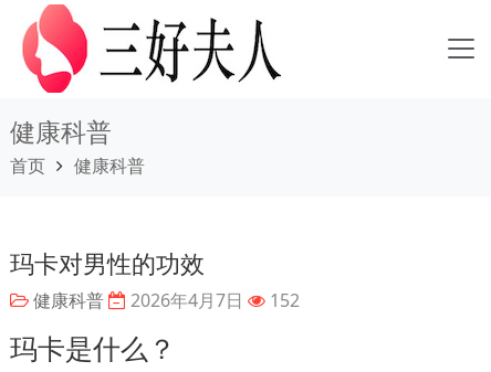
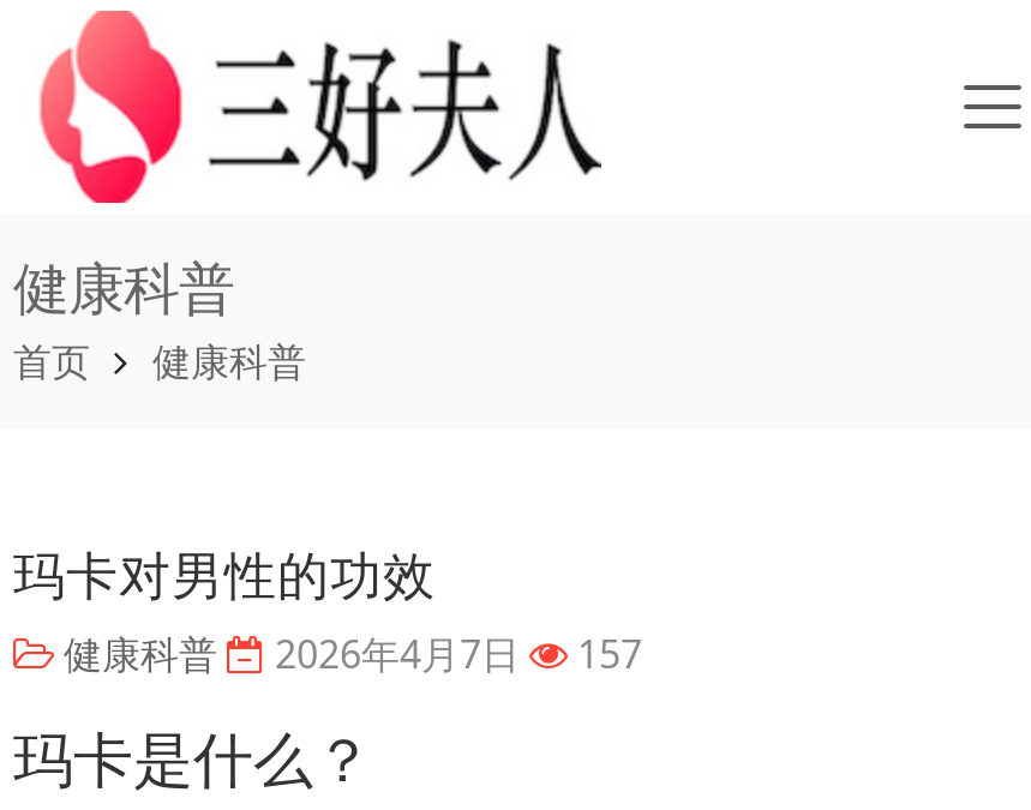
[33,288,300,312] 健康科普 2026年4月7日 152 -> [64,628,642,680] 健康科普 2026年4月7日 157

